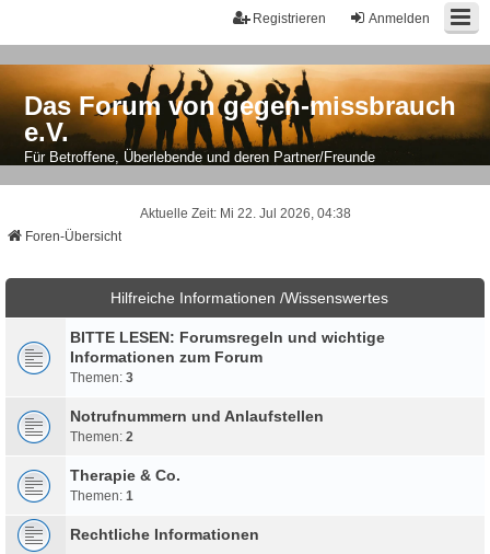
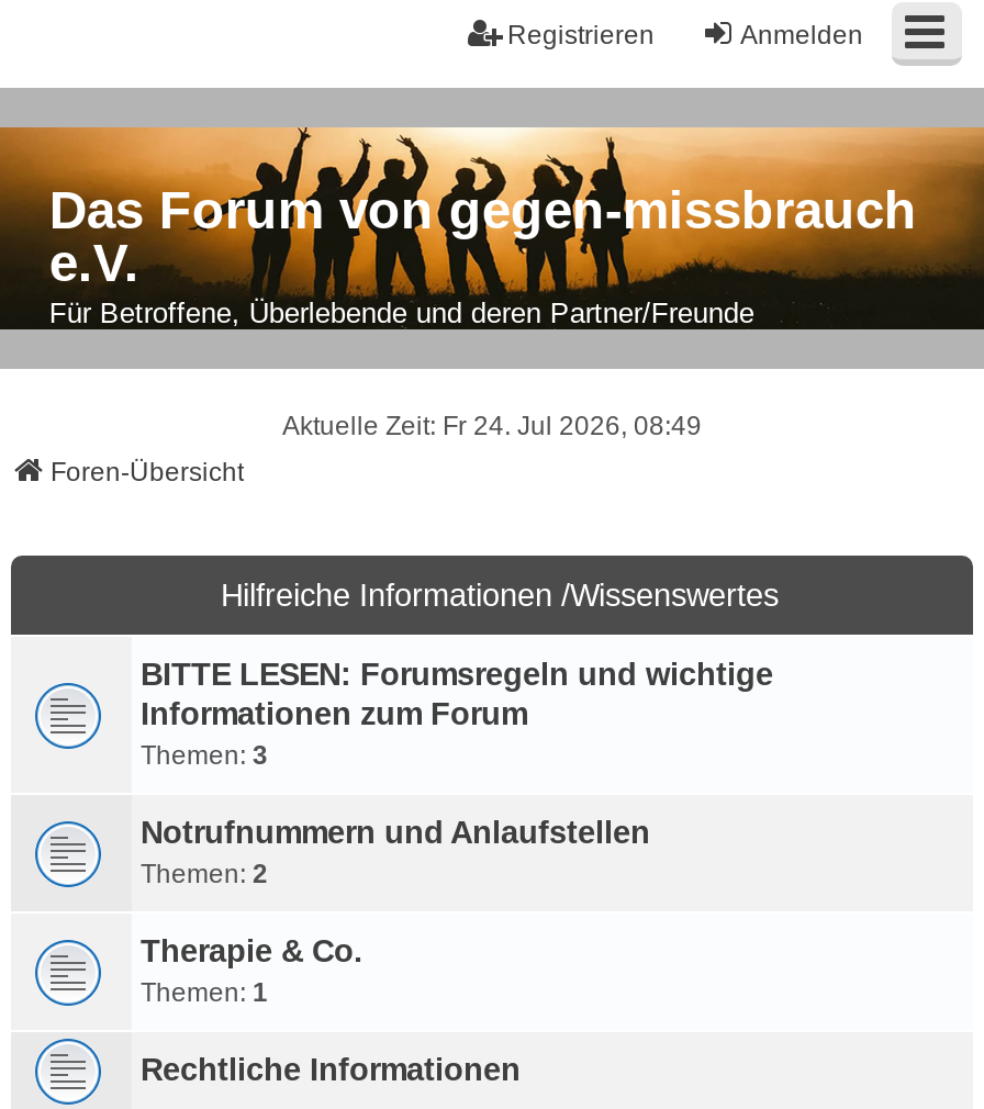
[139,206,351,221] Aktuelle Zeit: Mi 22. Jul 2026, 04:38 -> [282,410,702,441] Aktuelle Zeit: Fr 24. Jul 2026, 08:49

